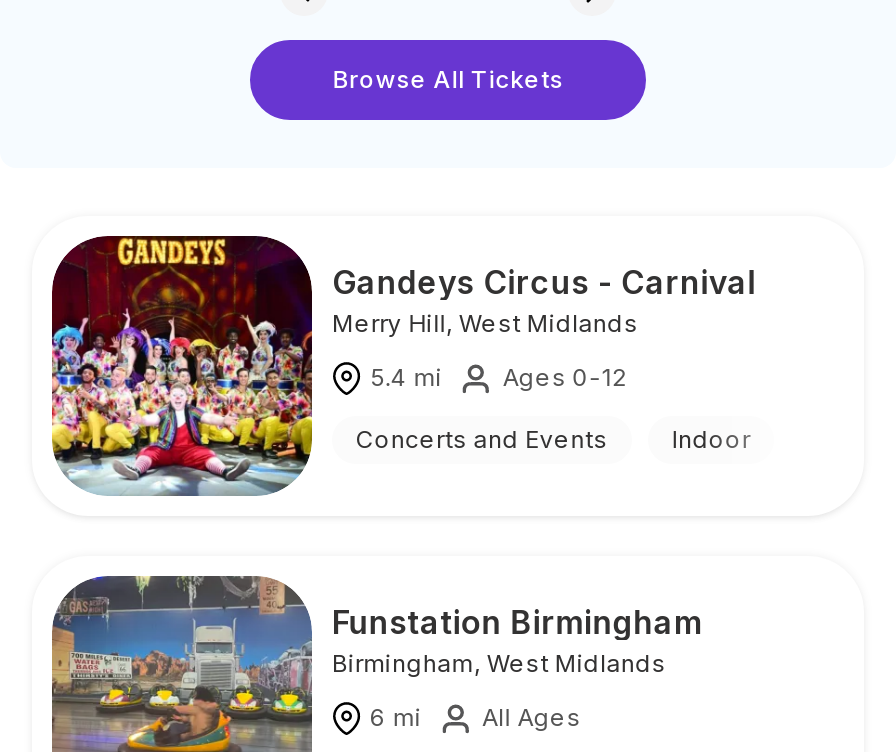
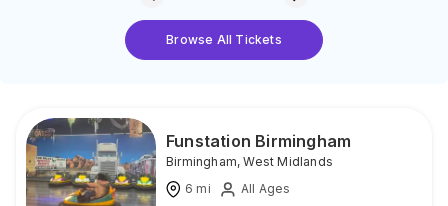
[50,234,756,498] [image] | Gandeys Circus - Carnival | Merry Hill, West Midlands | 5.4 mi | Ages 0-12 | Concerts and Events | Indoor -> none

